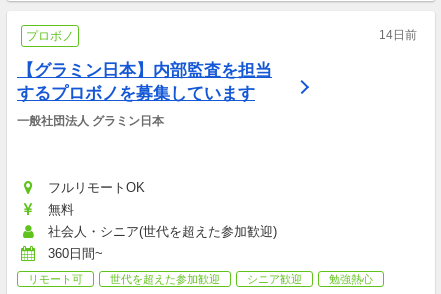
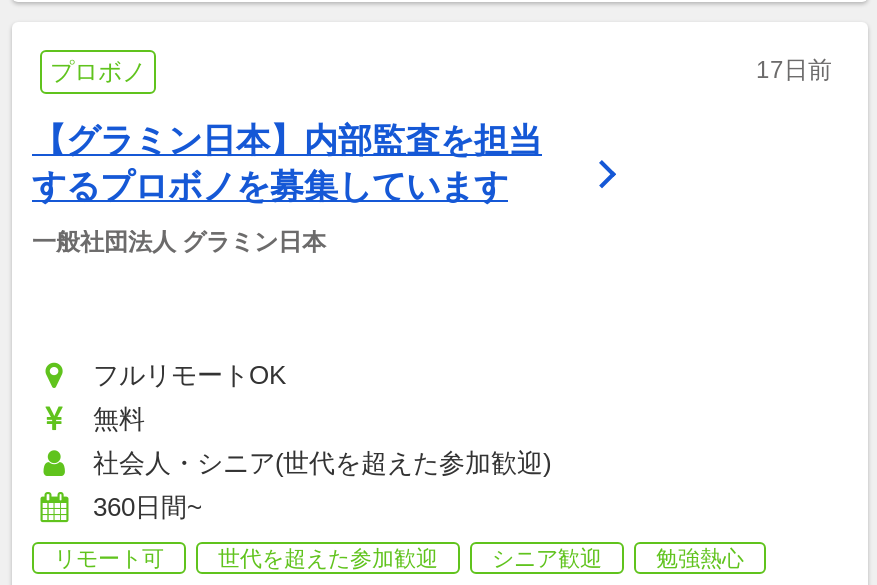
[379,28,417,42] 14日前 -> [756,56,832,84] 17日前

